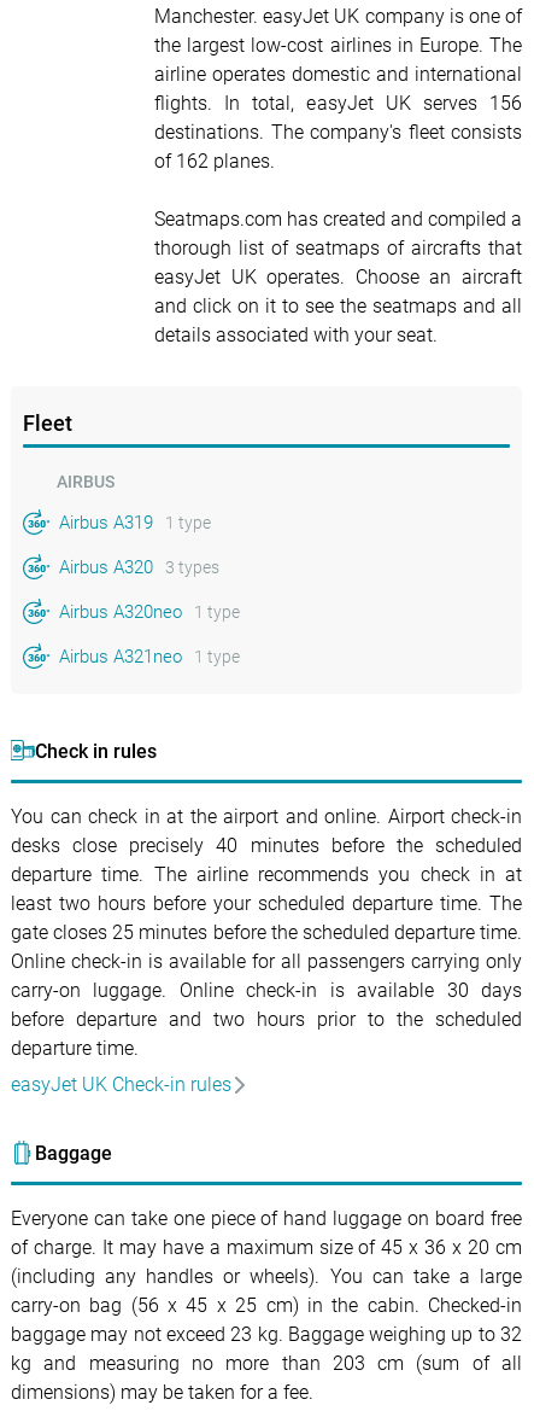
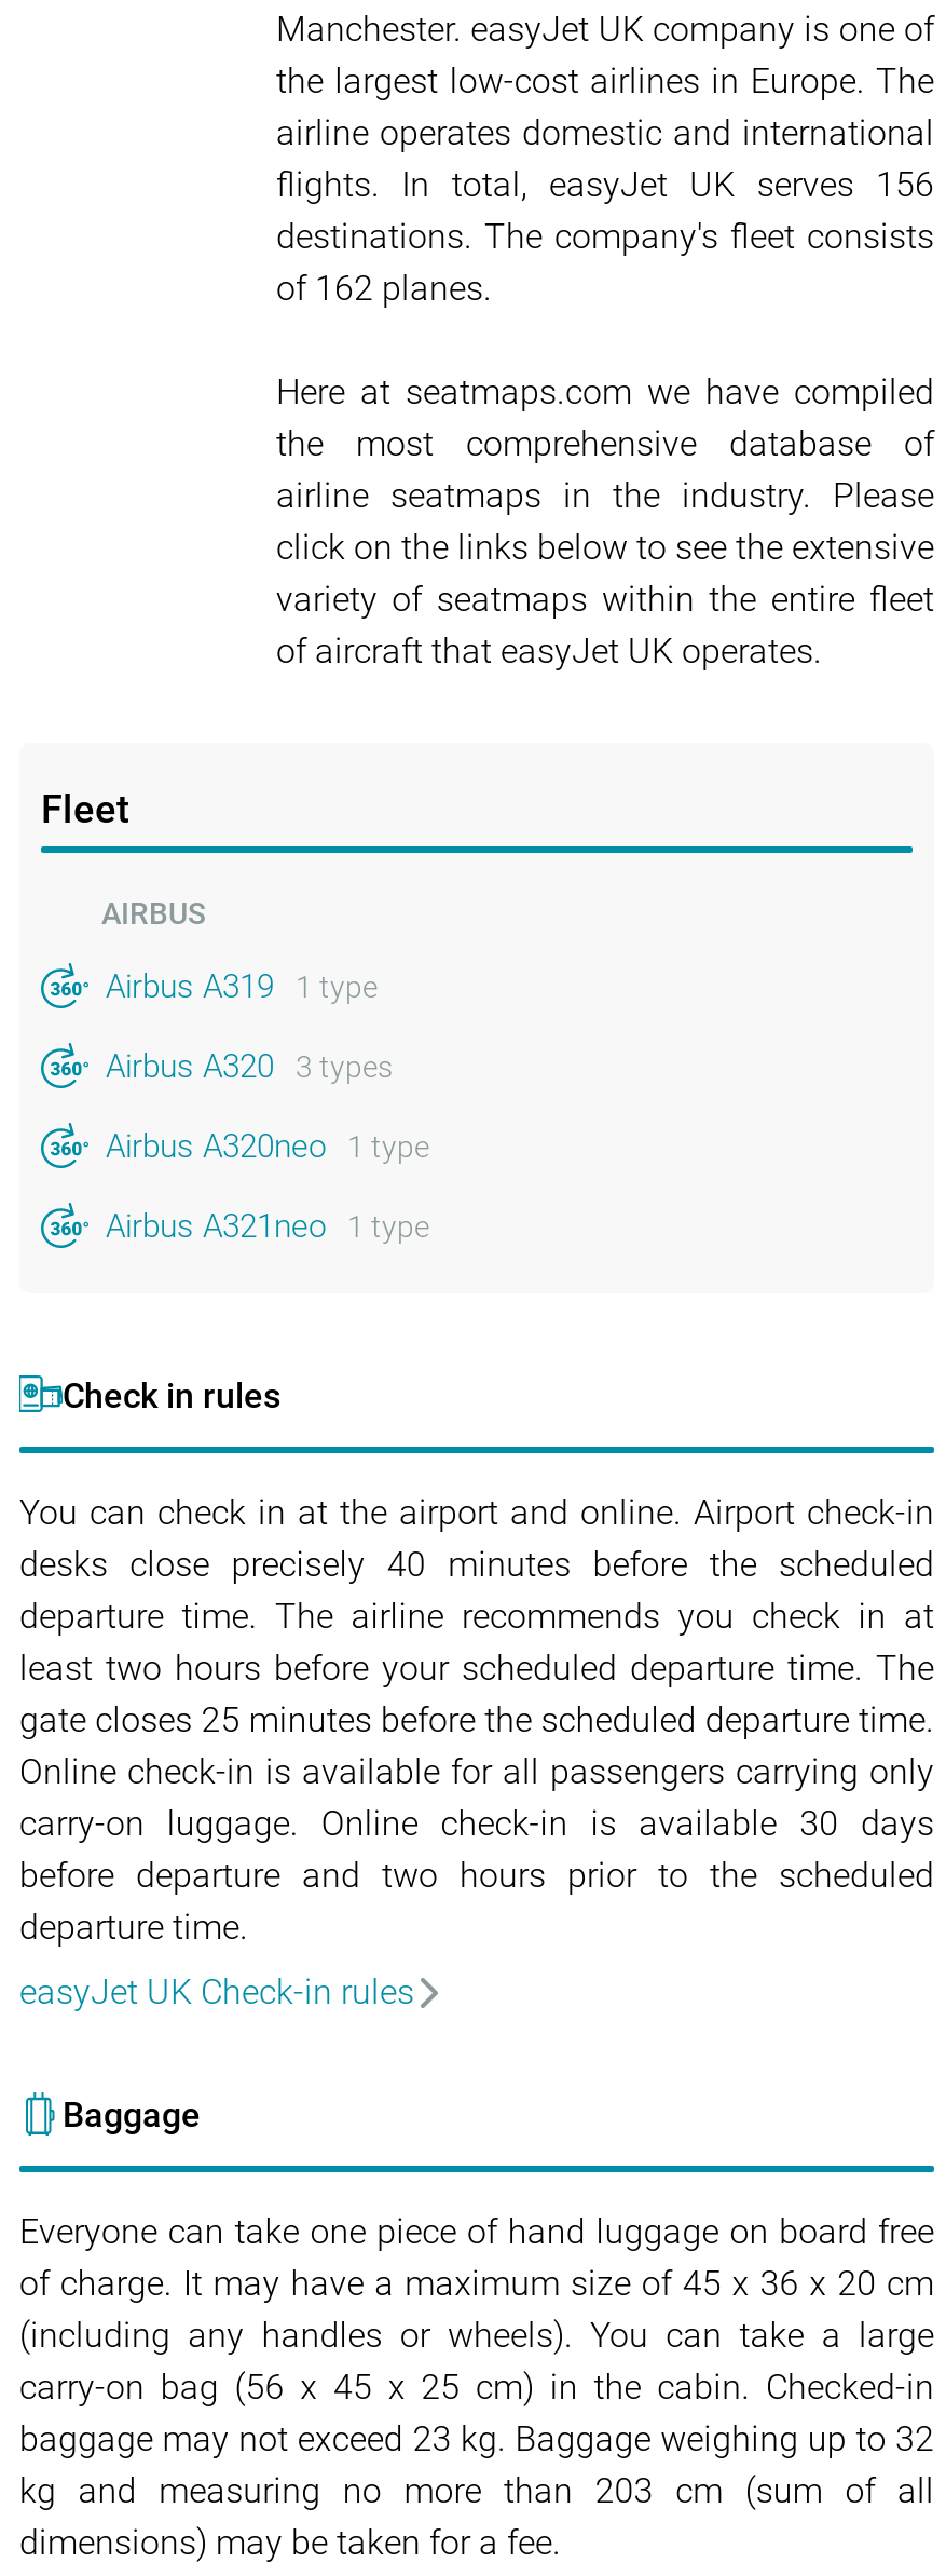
[154,208,522,346] Seatmaps.com has created and compiled a | thorough list of seatmaps of aircrafts that | easyJet UK operates. Choose an aircraft | and click on it to see the seatmaps and all | details associated with your seat. -> [276,371,934,672] Here at seatmaps.com we have compiled | the most comprehensive database of | airline seatmaps in the industry. Please | click on the links below to see the extensive | variety of seatmaps within the entire fleet | of aircraft that easyJet UK operates.

